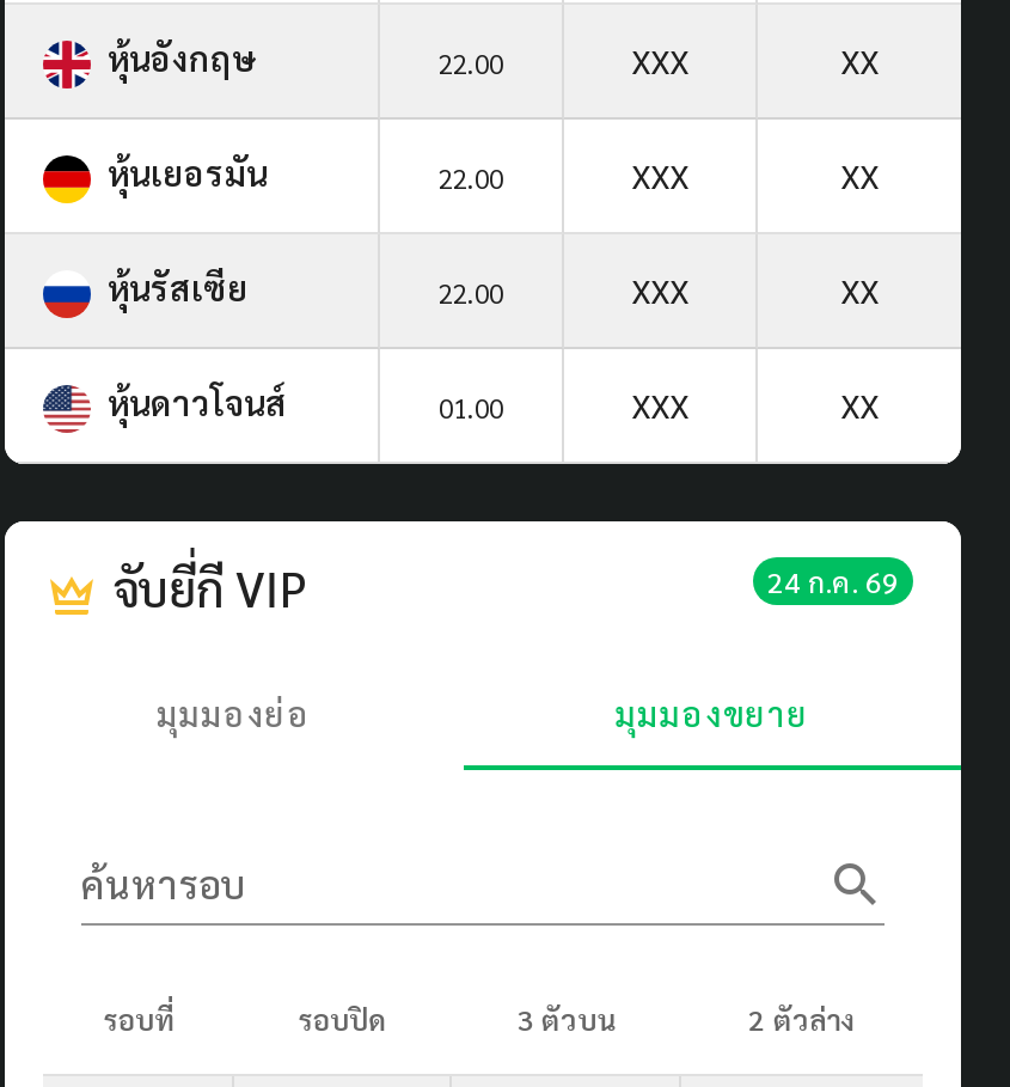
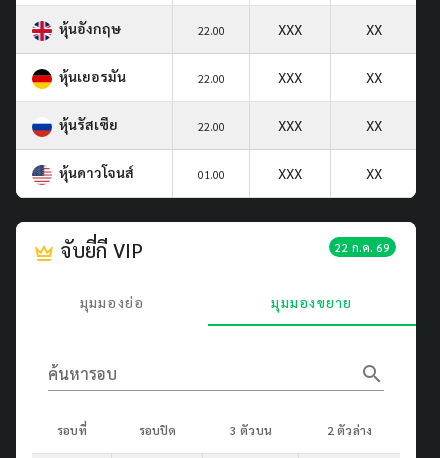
[767,562,899,600] 24 ก.ค. 69 -> [335,239,390,255] 22 ก.ค. 69

